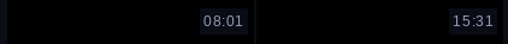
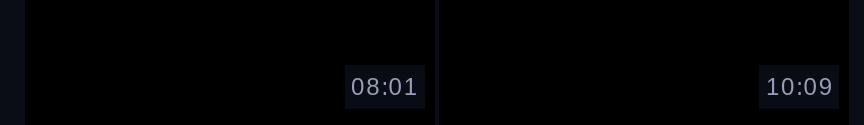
[453,13,494,30] 15:31 -> [766,73,834,101] 10:09

